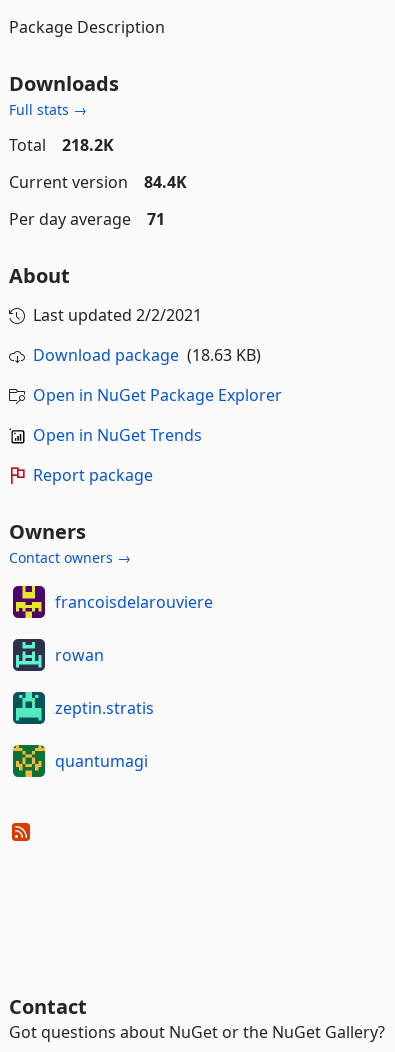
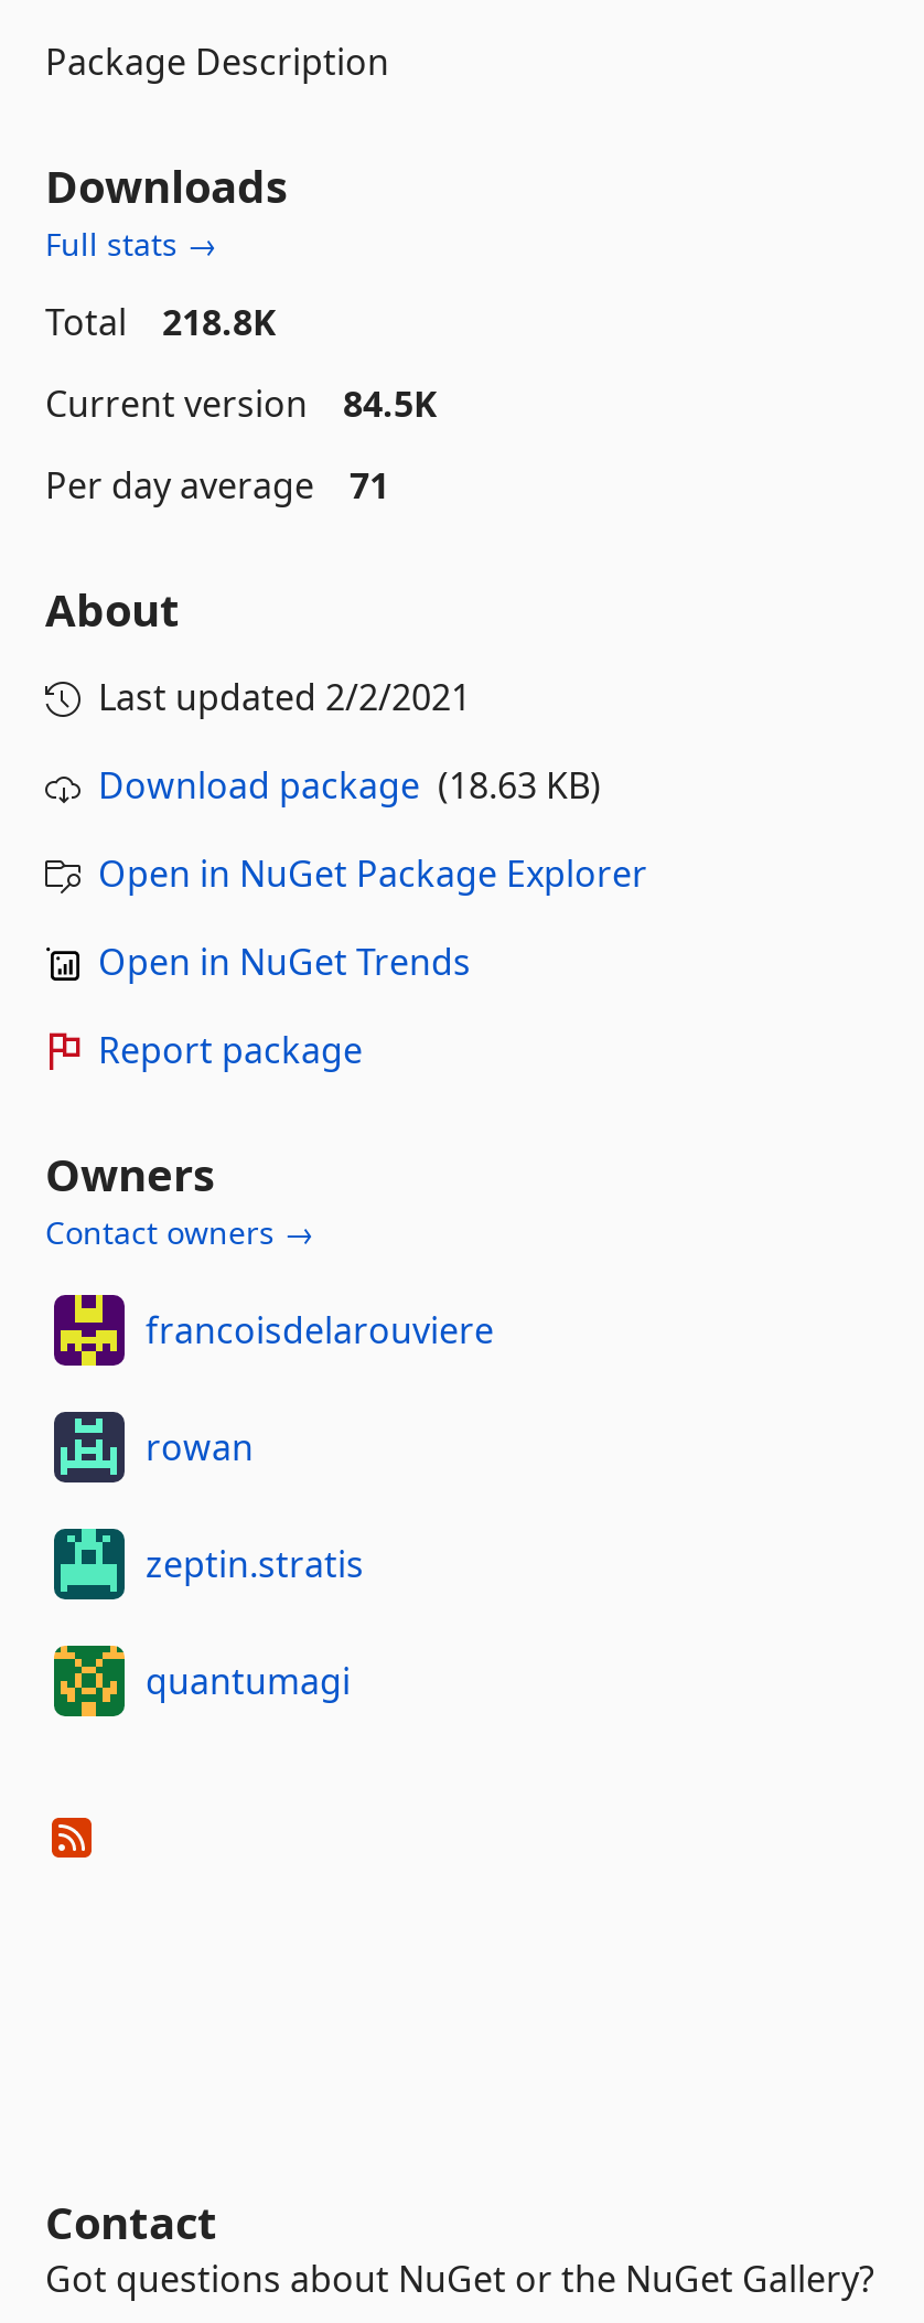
[9,134,114,156] Total 218.2K -> [45,298,277,346] Total 218.8K
[9,171,187,193] Current version 84.4K -> [45,379,438,428] Current version 84.5K

